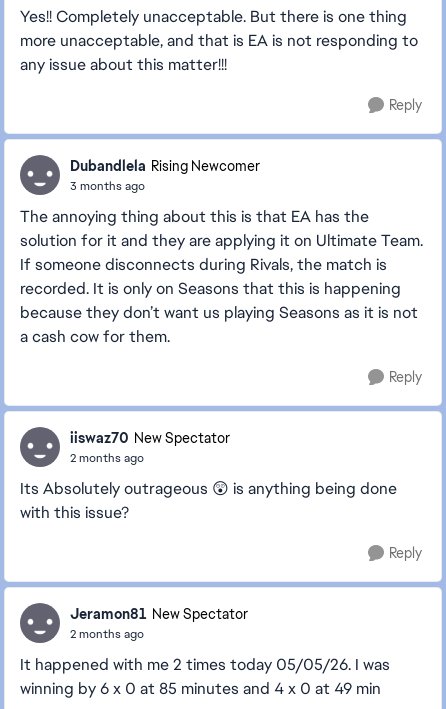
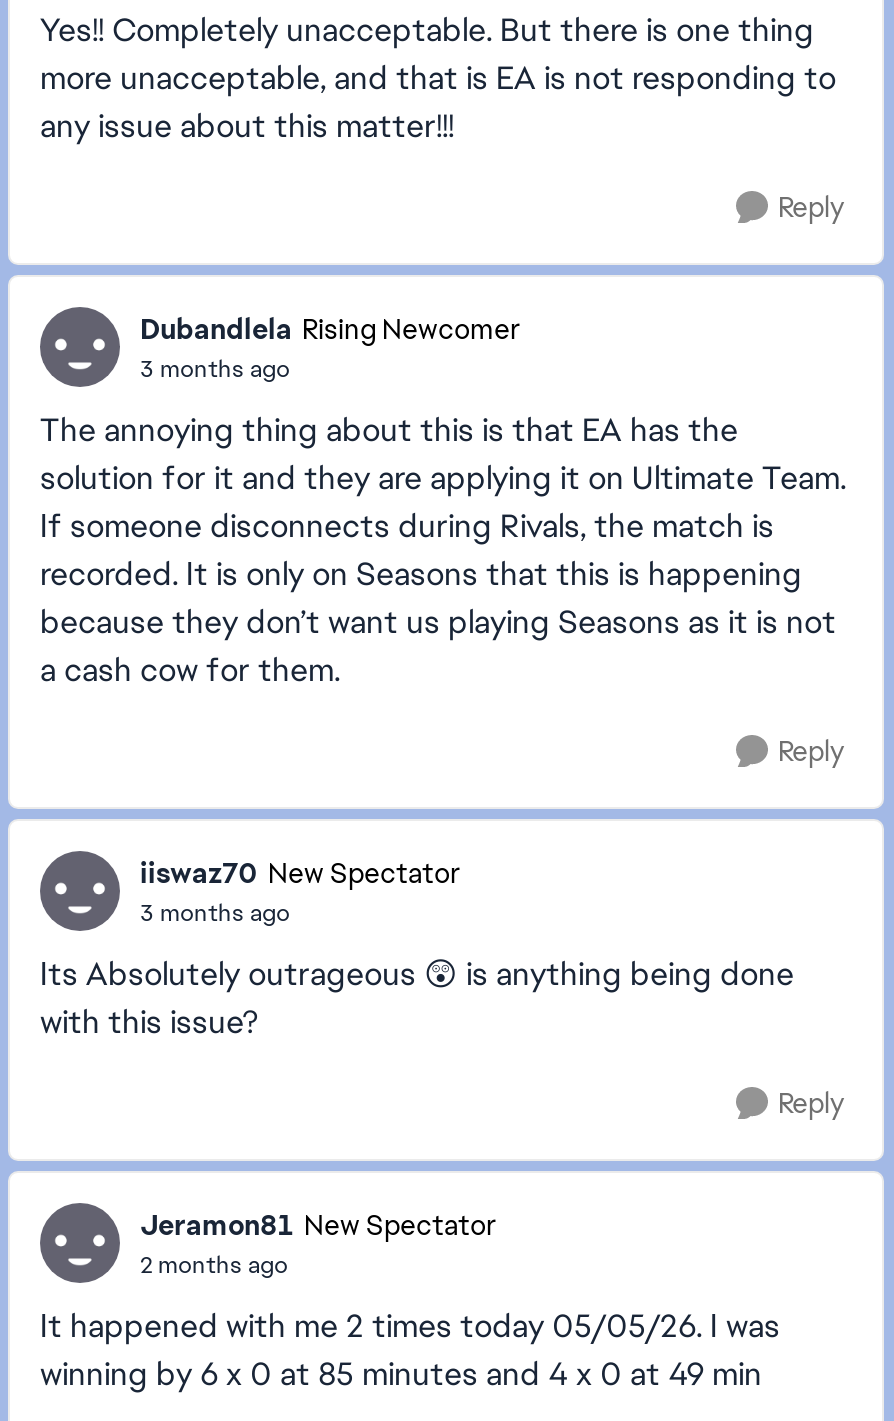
[70,449,144,465] 2 months ago -> [140,896,290,928] 3 months ago

